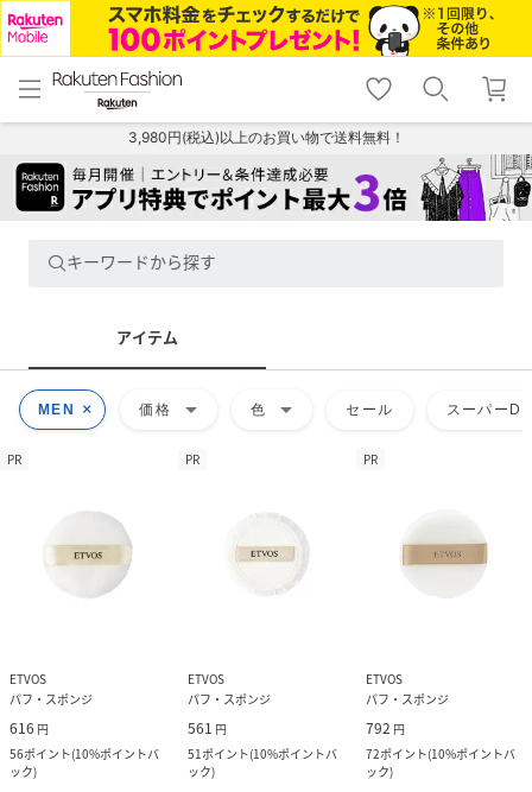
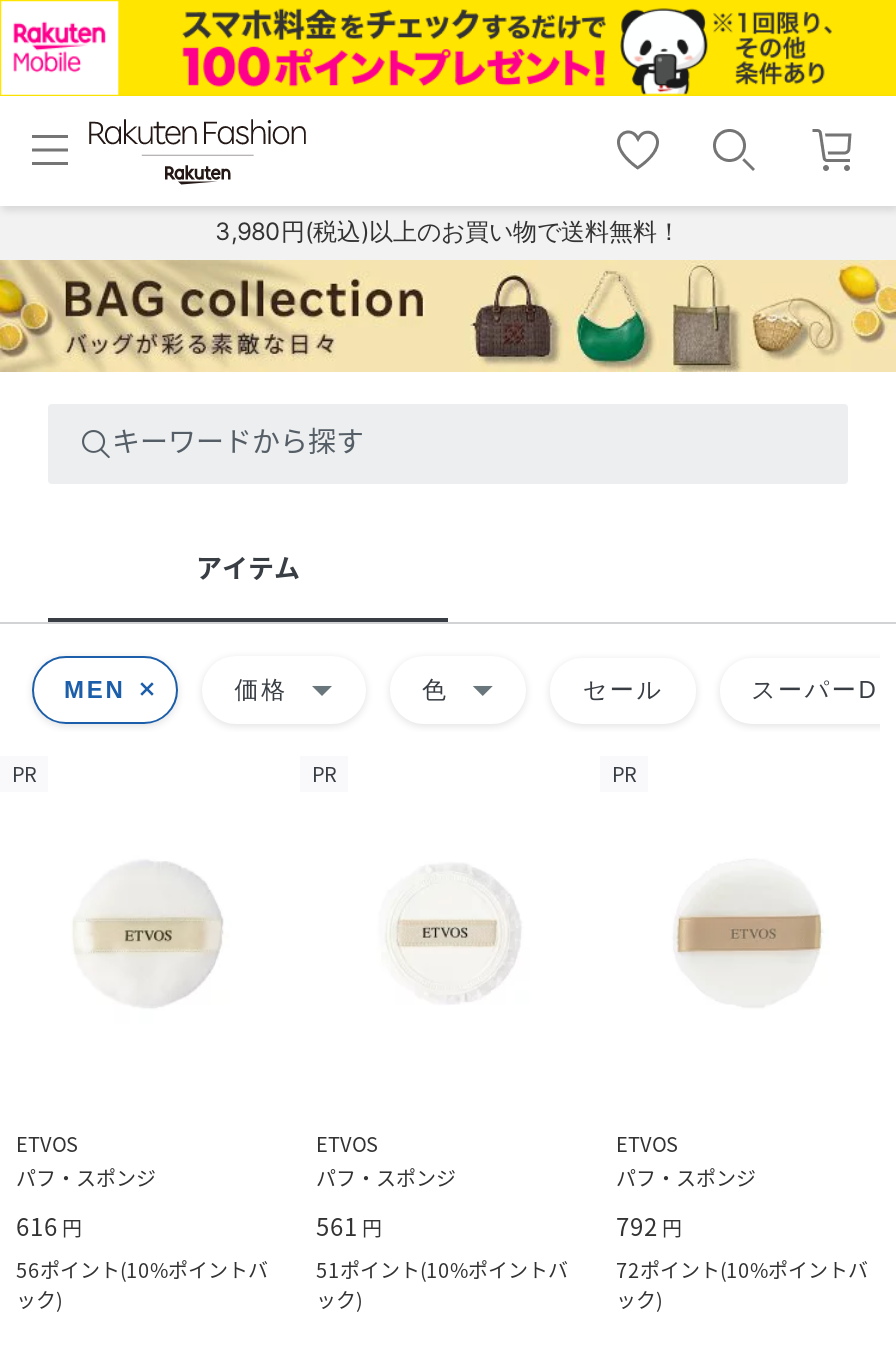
[4,153,528,222] [image] -> [6,260,890,372] [image]

